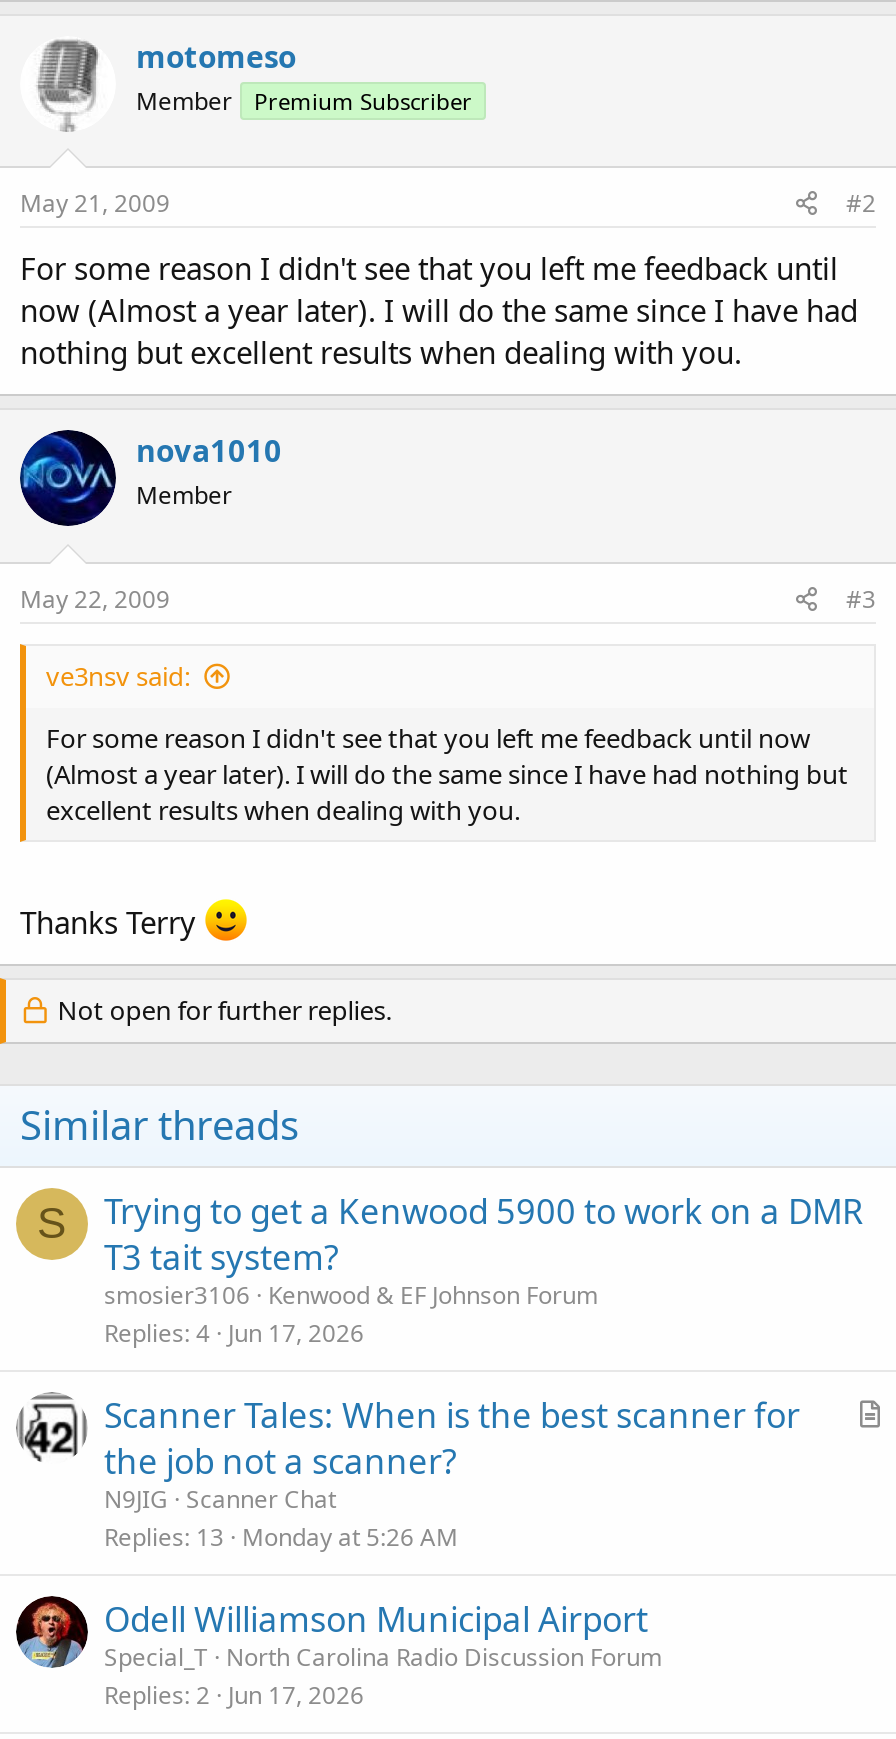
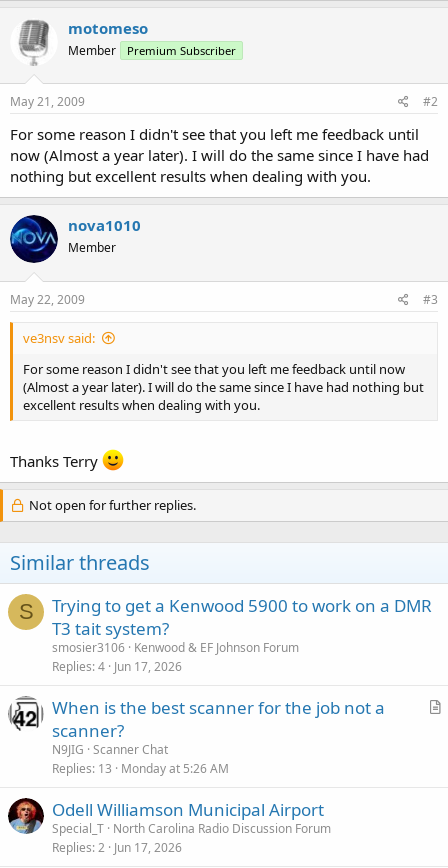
[104,1392,800,1484] Scanner Tales: When is the best scanner for | the job not a scanner? -> [52,696,385,742] When is the best scanner for the job not a | scanner?

